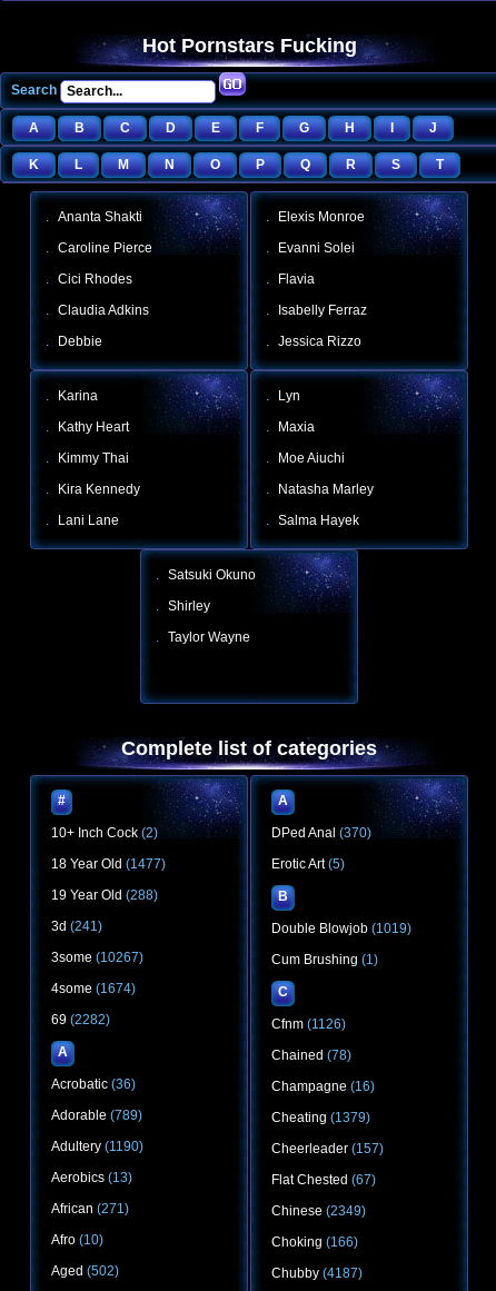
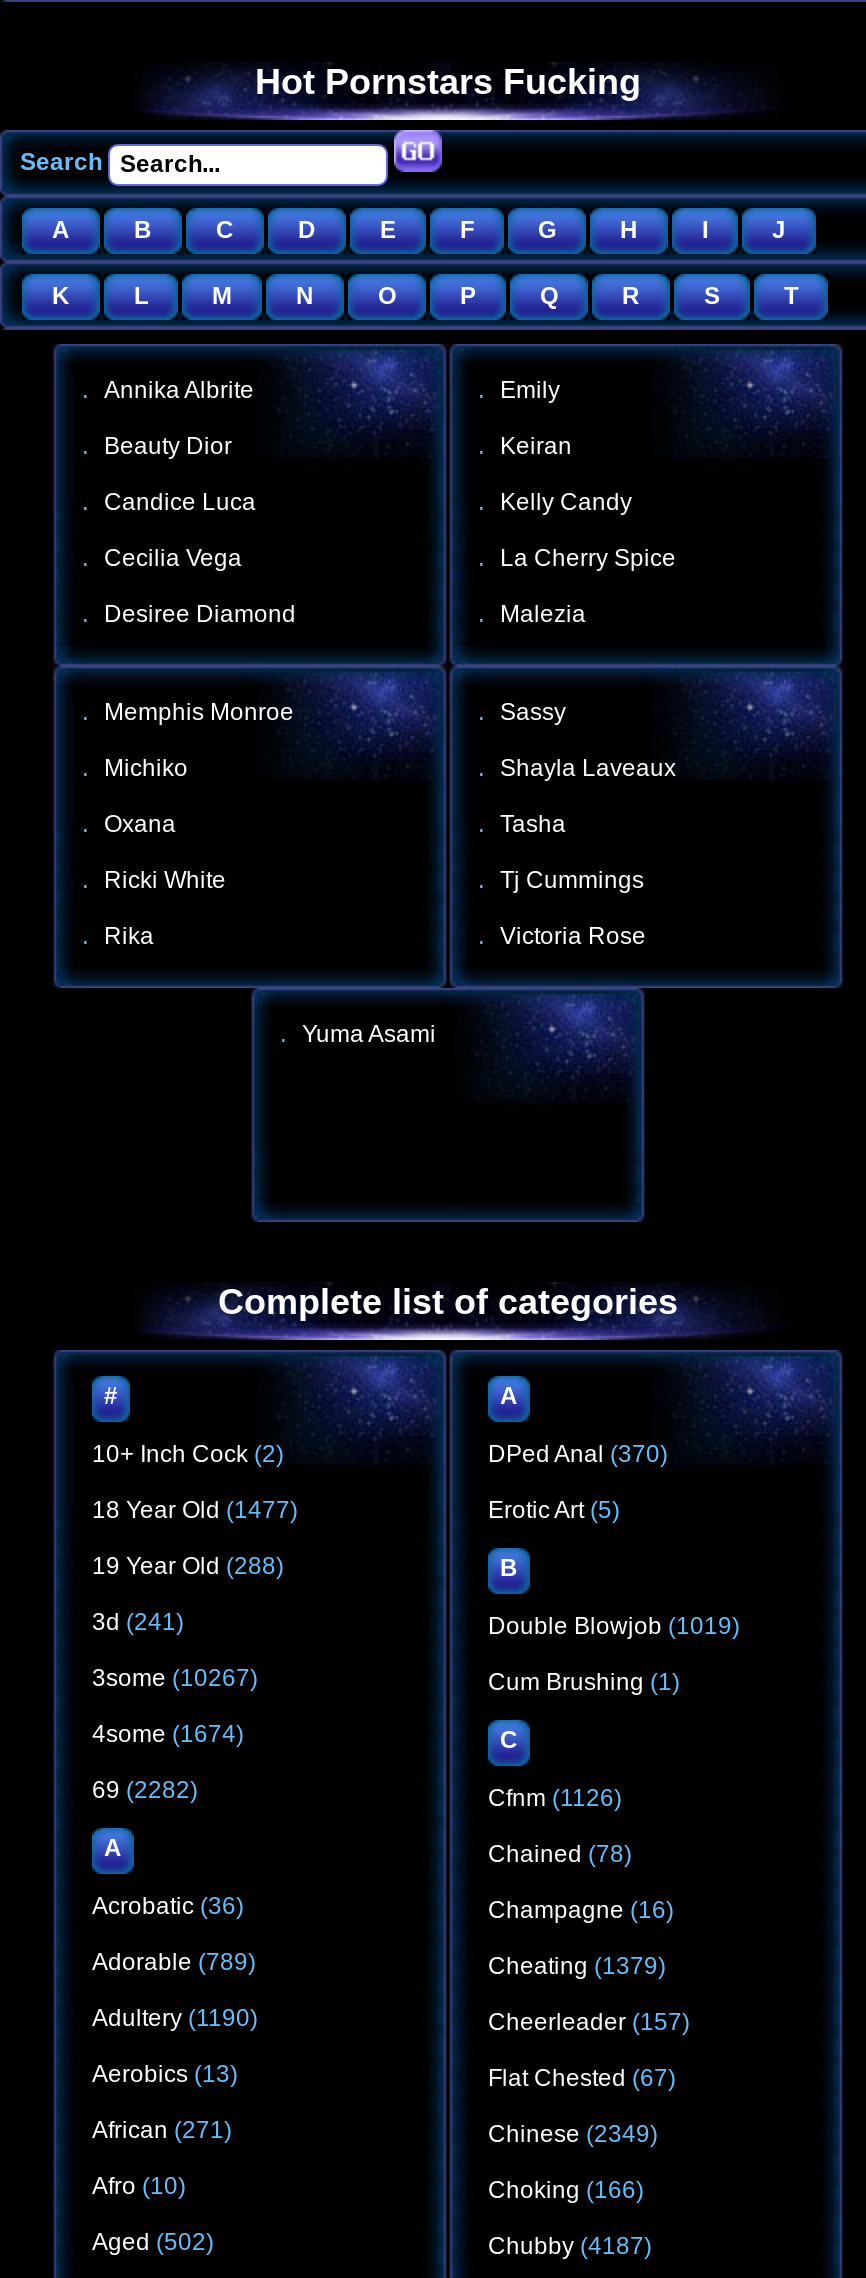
[46,209,152,349] . Ananta Shakti | . Caroline Pierce | . Cici Rhodes | . Claudia Adkins | . Debbie -> [82,376,296,628] . Annika Albrite | . Beauty Dior | . Candice Luca | . Cecilia Vega | . Desiree Diamond
[46,209,367,528] . Elexis Monroe | . Evanni Solei | . Flavia | . Isabelly Ferraz | . Jessica Rizzo | . Karina | . Kathy Heart | . Kimmy Thai | . Kira Kennedy | . Lani Lane -> [82,376,676,950] . Emily | . Keiran | . Kelly Candy | . La Cherry Spice | . Malezia | . Memphis Monroe | . Michiko | . Oxana | . Ricki White | . Rika
[156,388,374,645] . Lyn | . Maxia | . Moe Aiuchi | . Natasha Marley | . Salma Hayek | . Satsuki Okuno | . Shirley | . Taylor Wayne -> [280,698,676,1048] . Sassy | . Shayla Laveaux | . Tasha | . Tj Cummings | . Victoria Rose | . Yuma Asami

